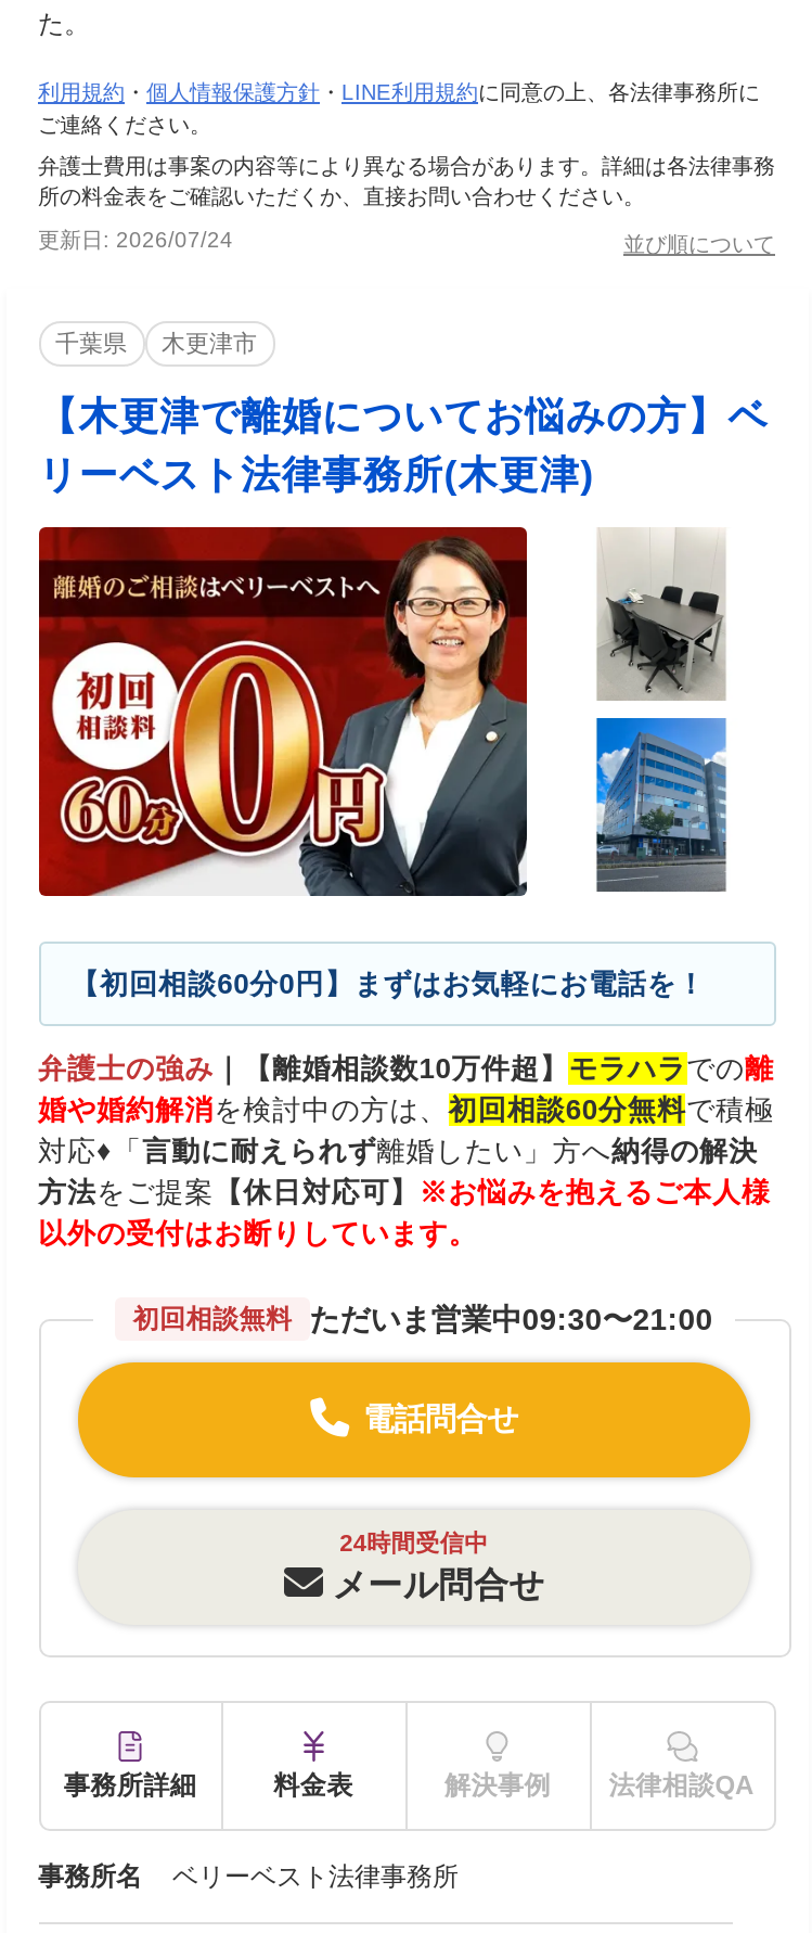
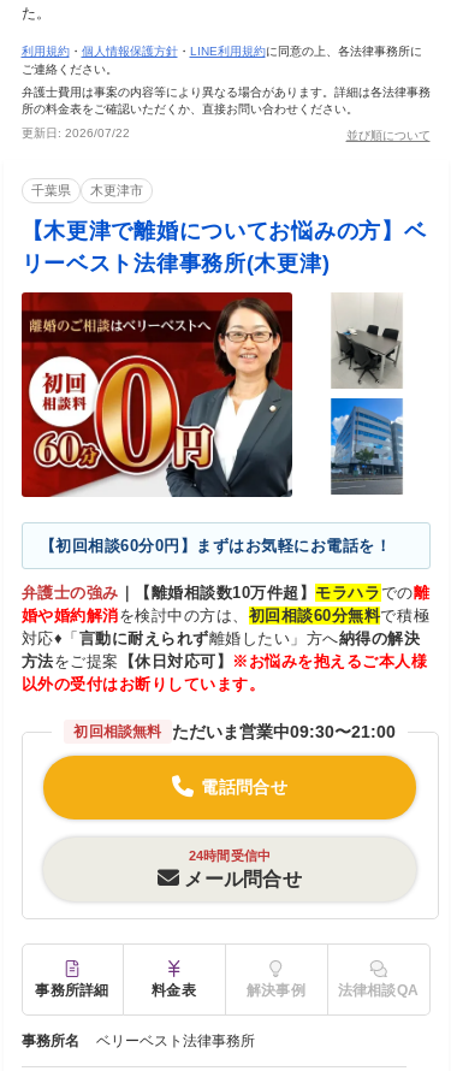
[38,227,233,251] 更新日: 2026/07/24 -> [21,126,129,139] 更新日: 2026/07/22

